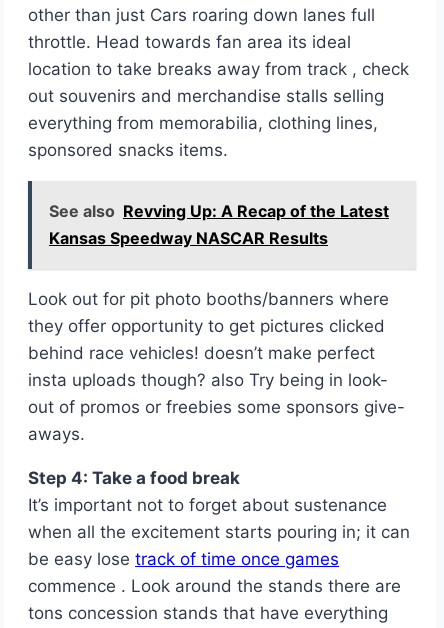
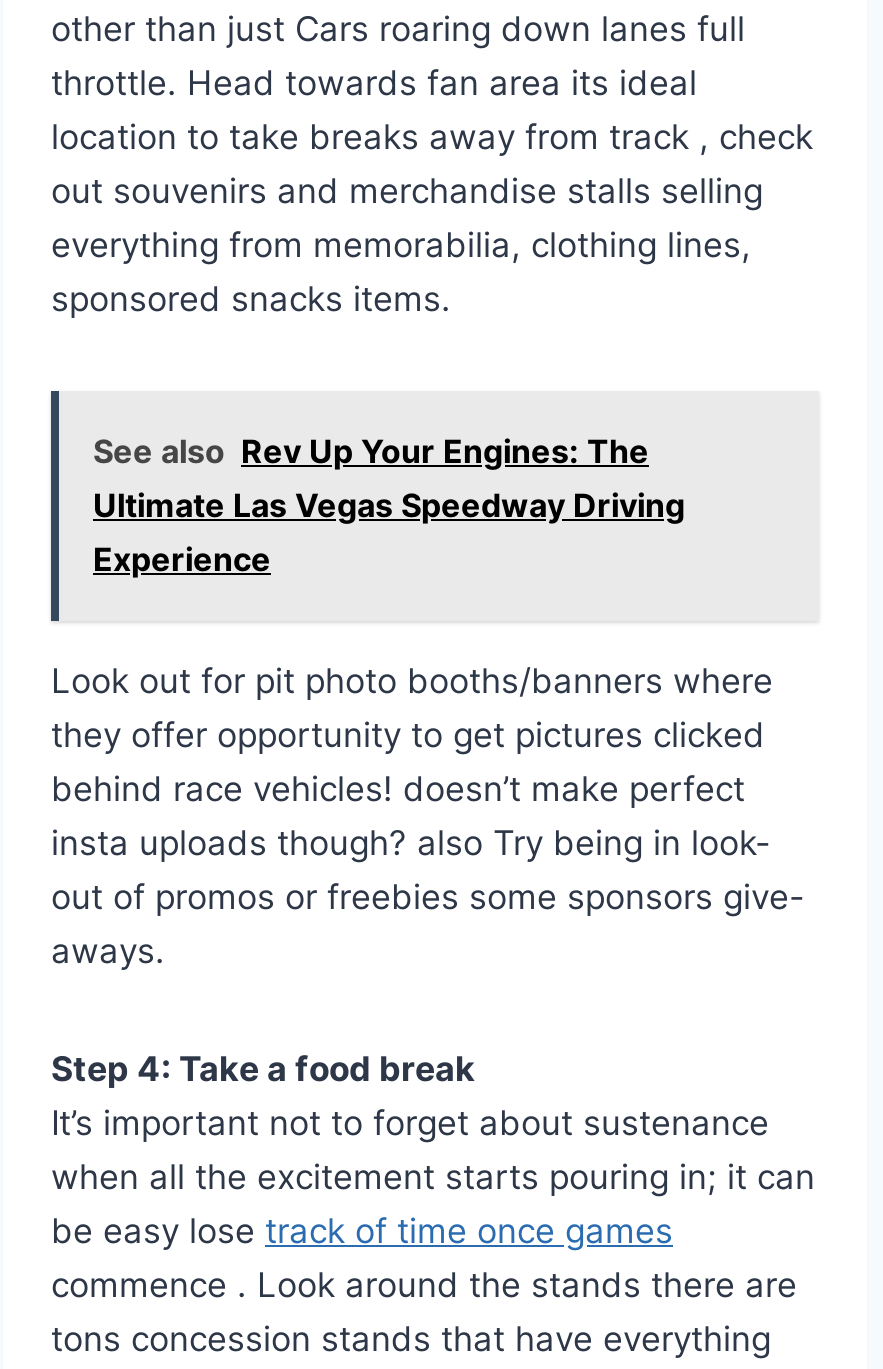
[49,201,389,248] See also Revving Up: A Recap of the Latest | Kansas Speedway NASCAR Results -> [93,432,685,580] See also Rev Up Your Engines: The | Ultimate Las Vegas Speedway Driving | Experience

